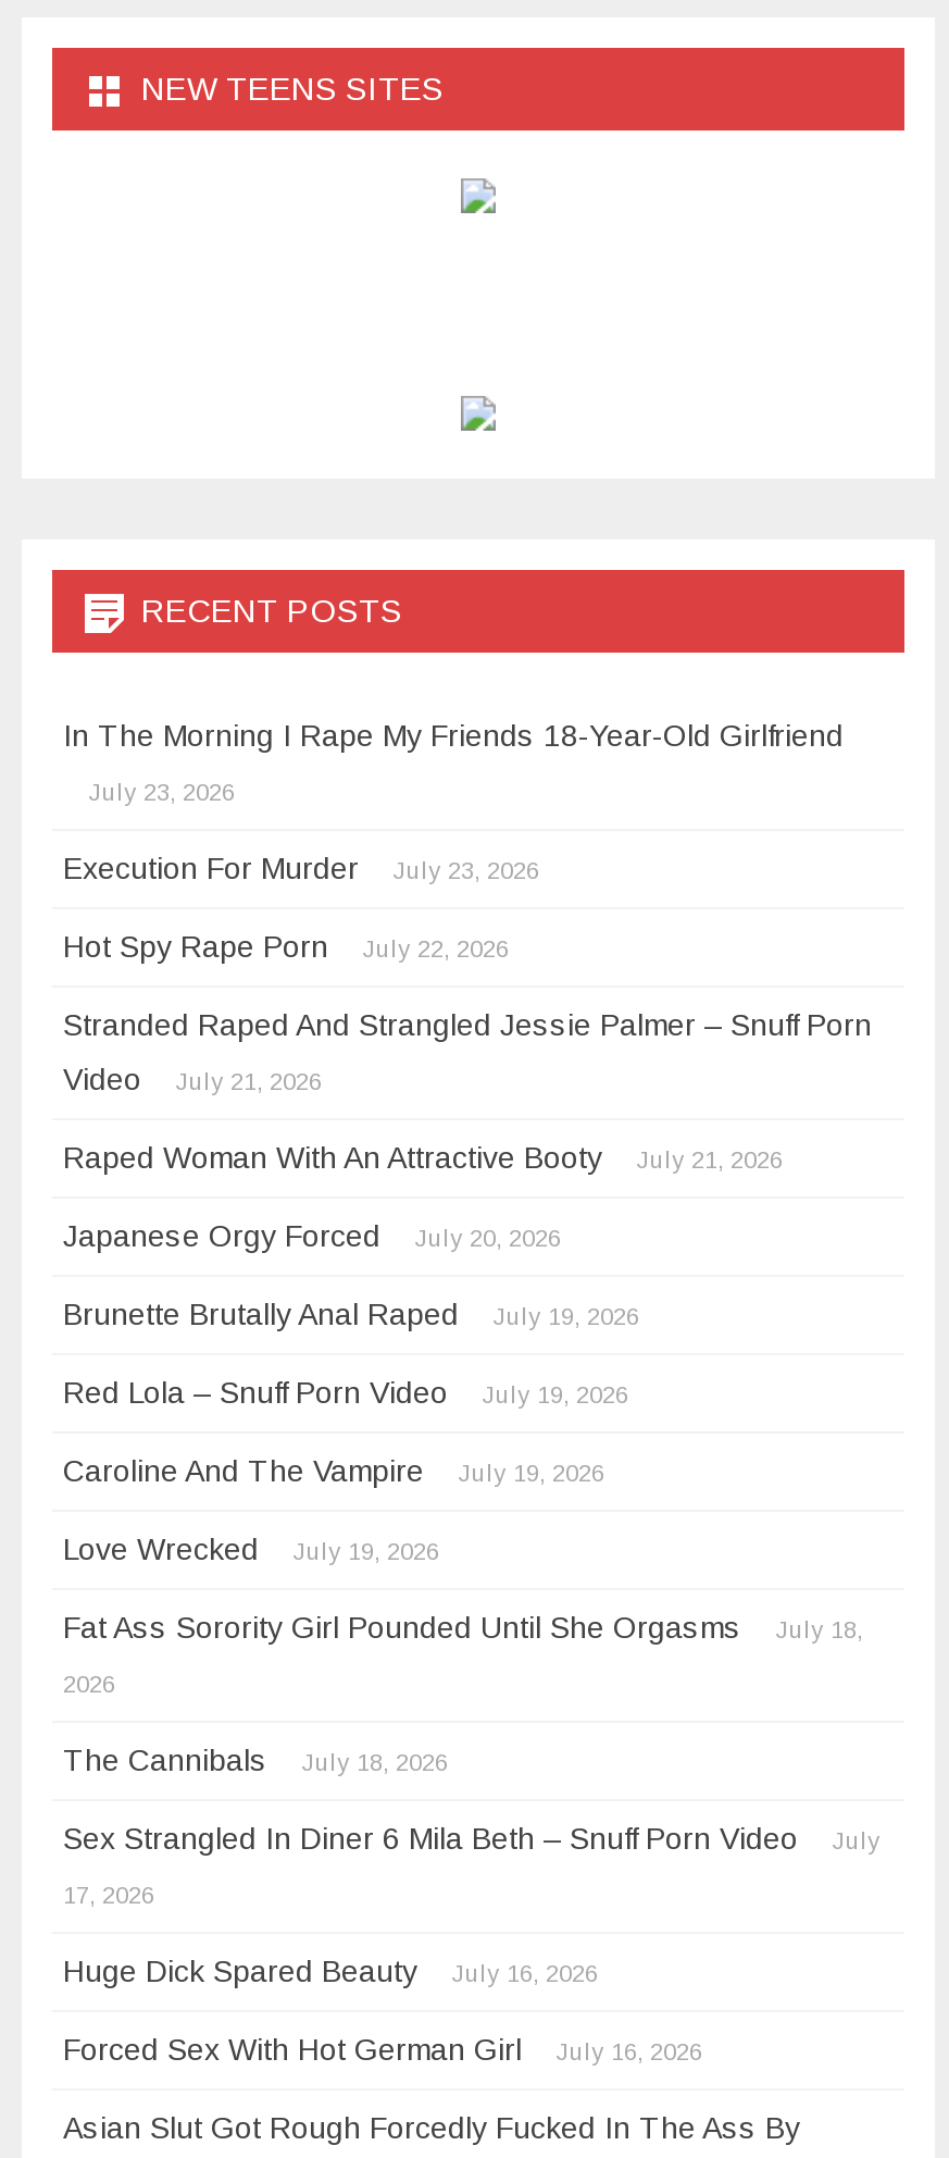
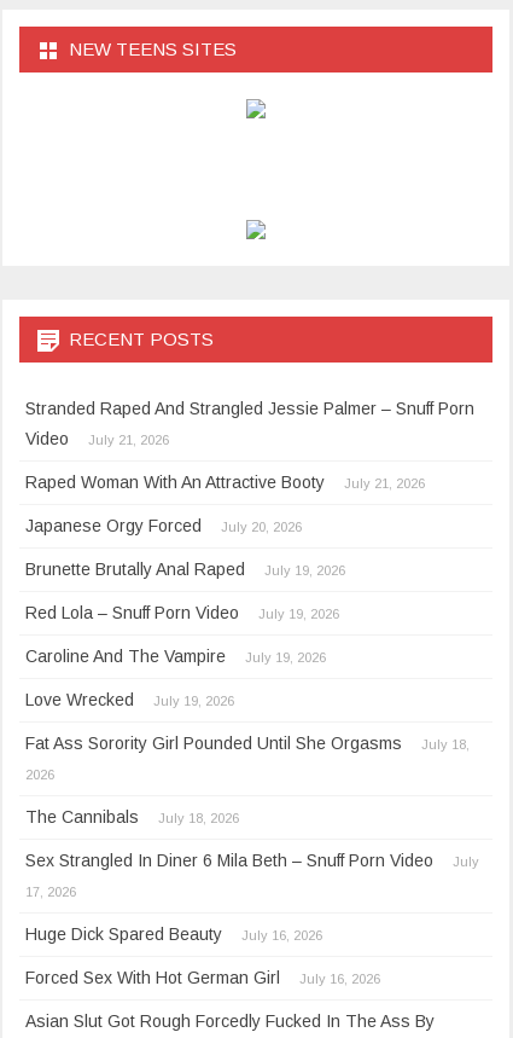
[63,718,844,963] In The Morning I Rape My Friends 18-Year-Old Girlfriend | July 23, 2026 | Execution For Murder | July 23, 2026 | Hot Spy Rape Porn | July 22, 2026 -> none

